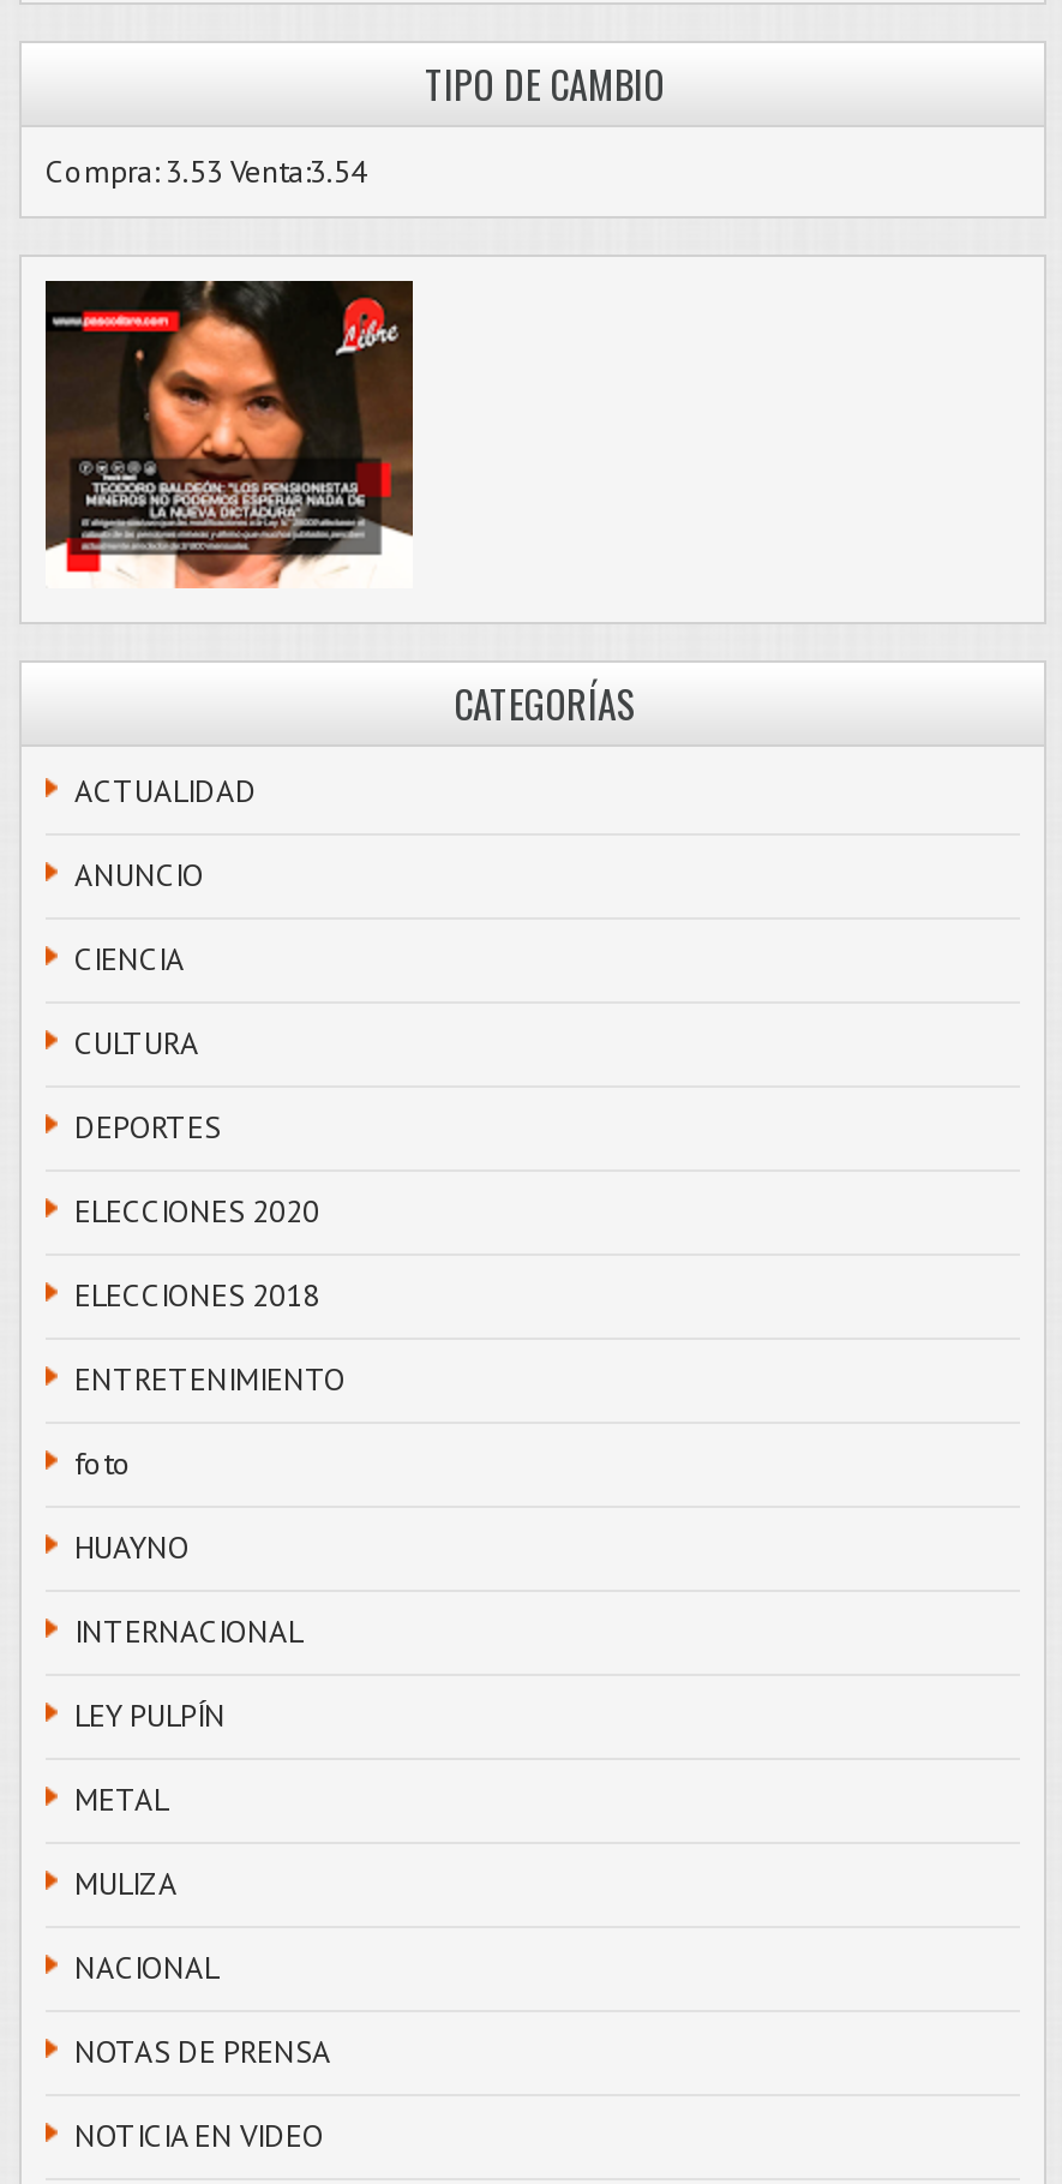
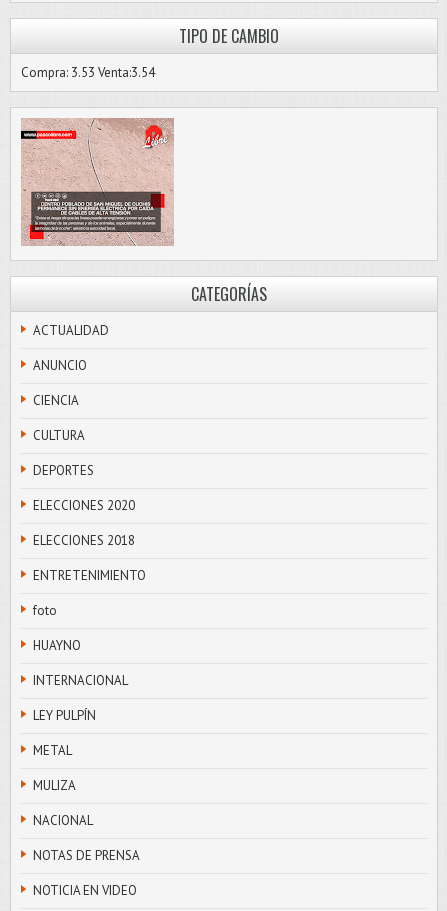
[43,279,415,588] [image] -> [20,117,175,247] [image]

